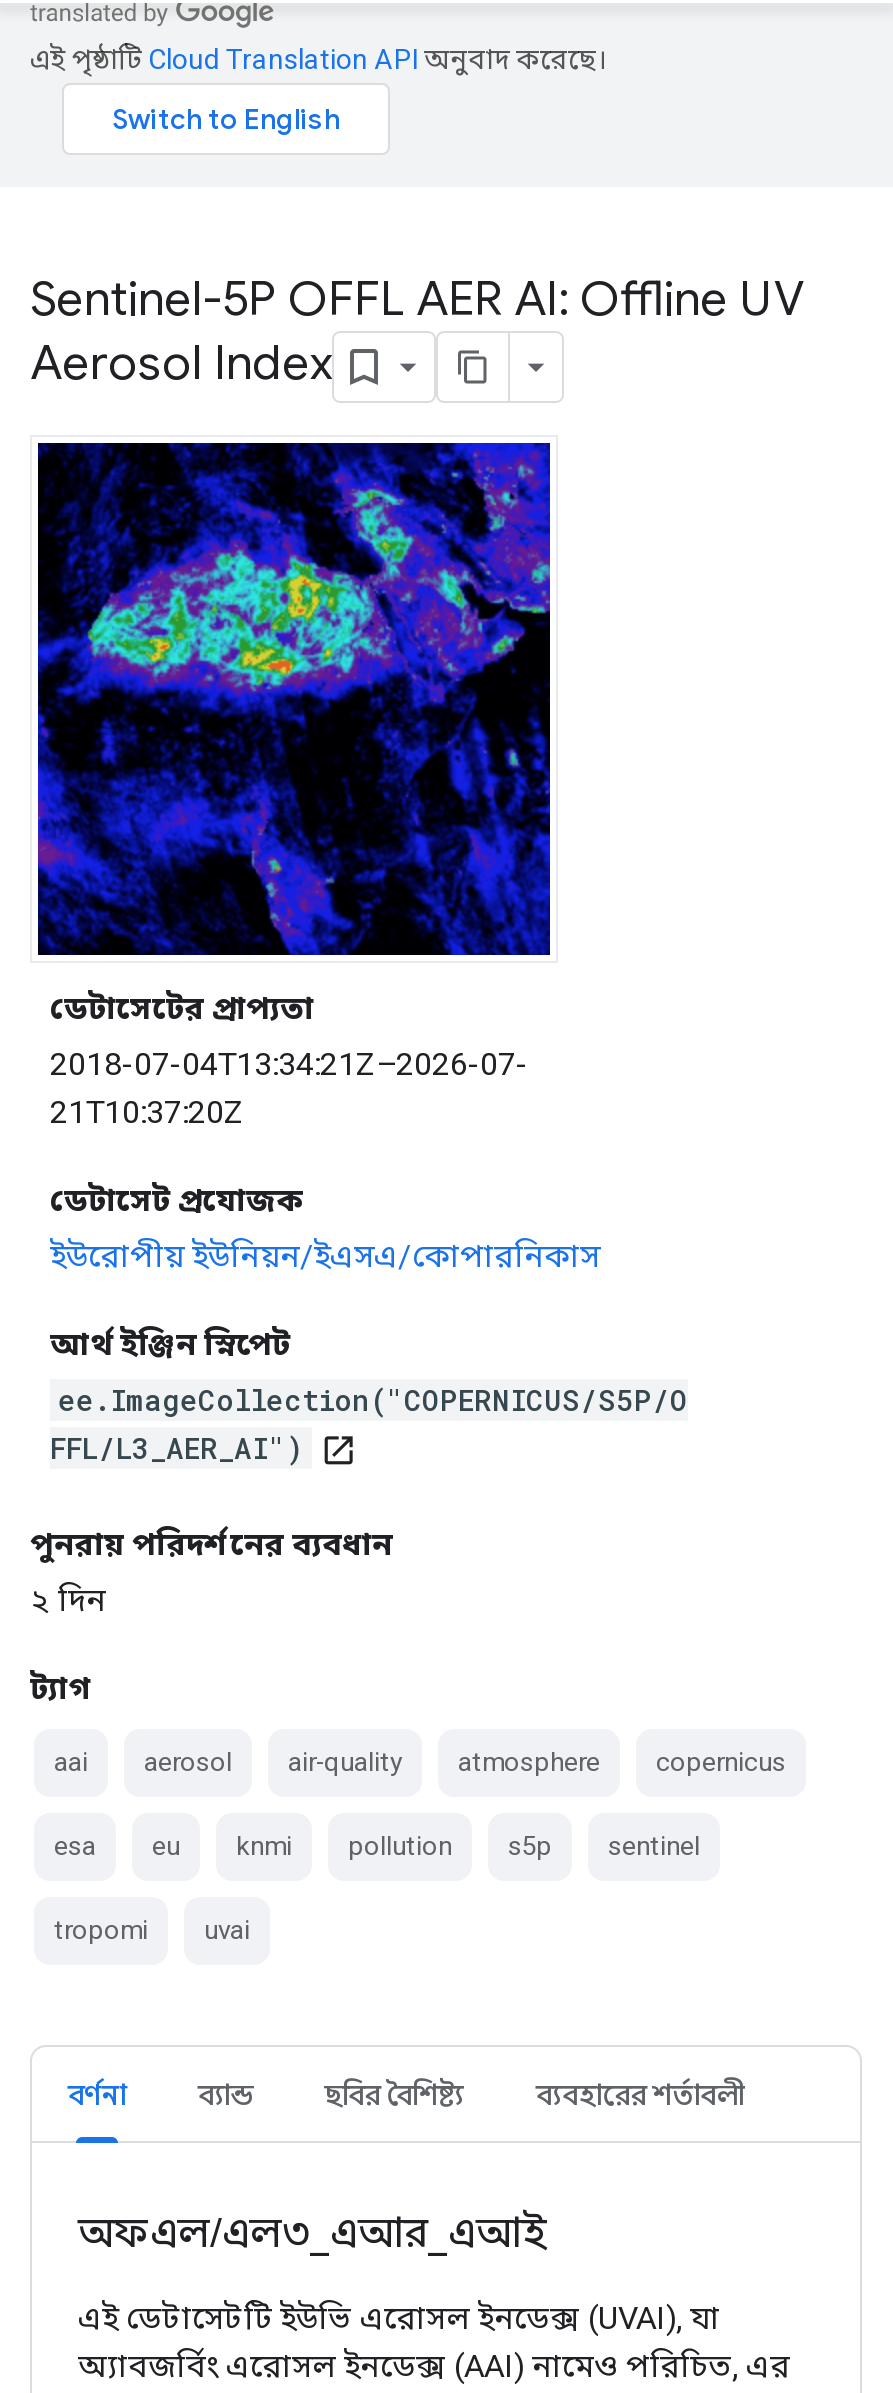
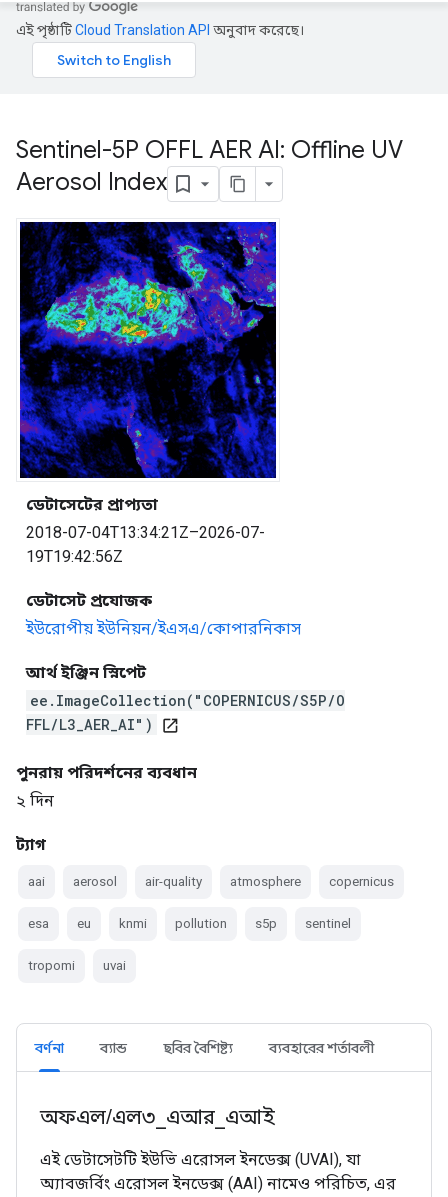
[50,1093,244,1131] 21T10:37:20Z -> [26,547,123,566] 19T19:42:56Z

